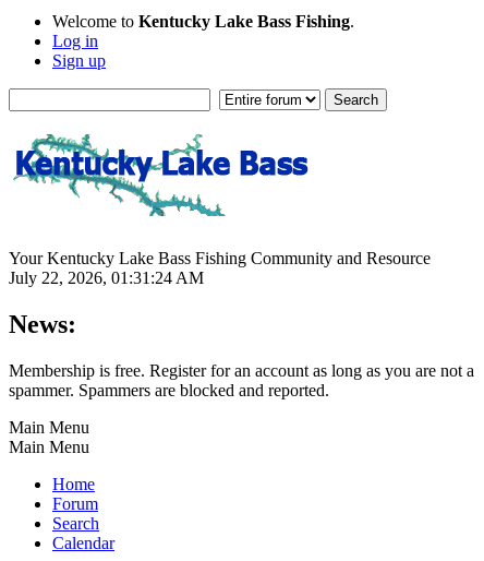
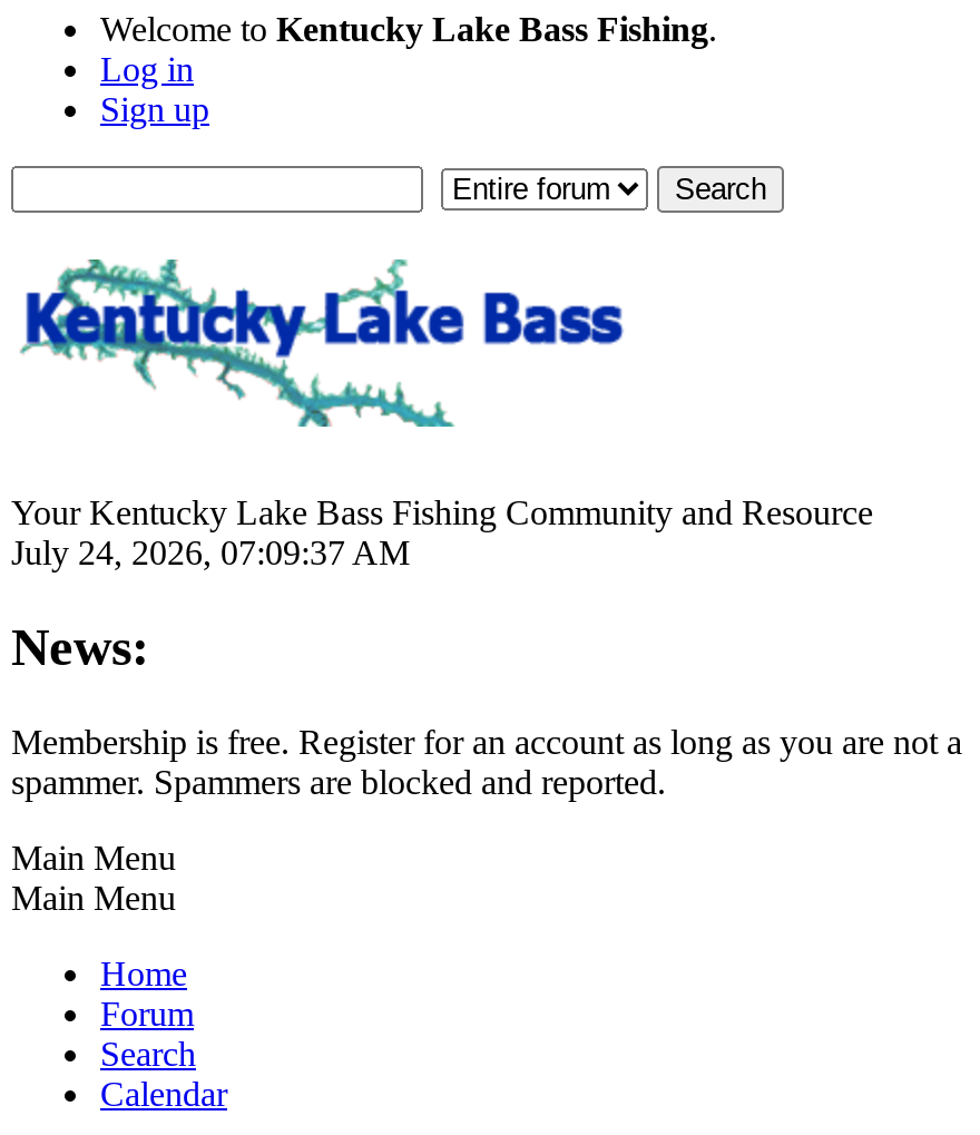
[9,268,204,287] July 22, 2026, 01:31:24 AM -> [11,533,410,571] July 24, 2026, 07:09:37 AM

